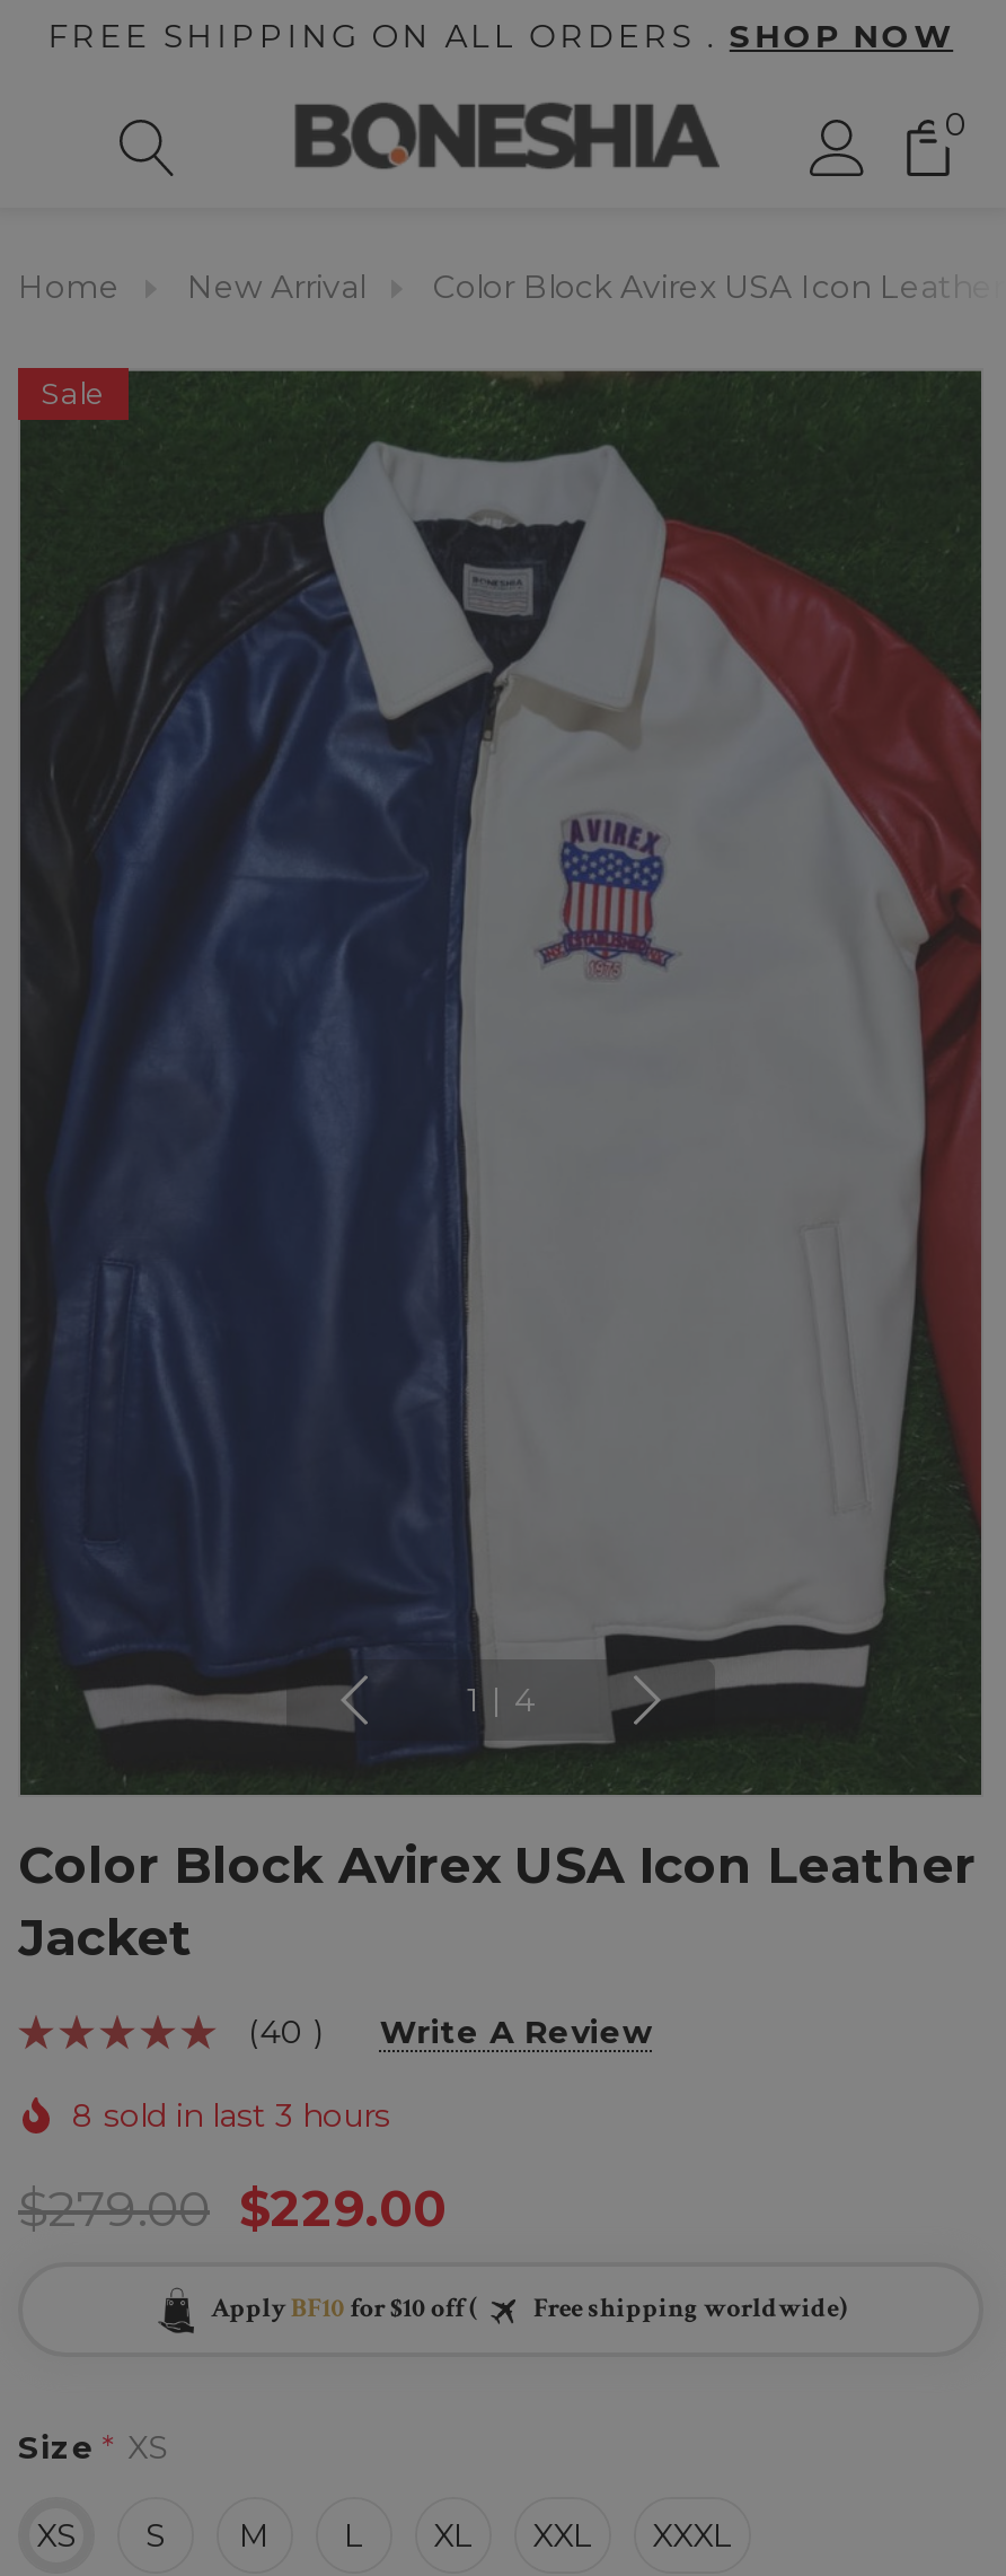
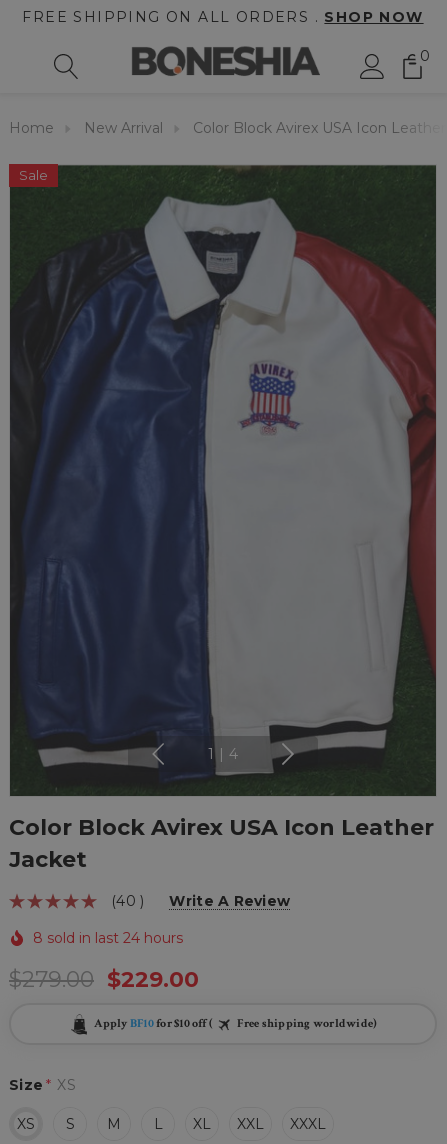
[72,2096,390,2137] 8 sold in last 3 hours -> [33,929,183,947] 8 sold in last 24 hours

